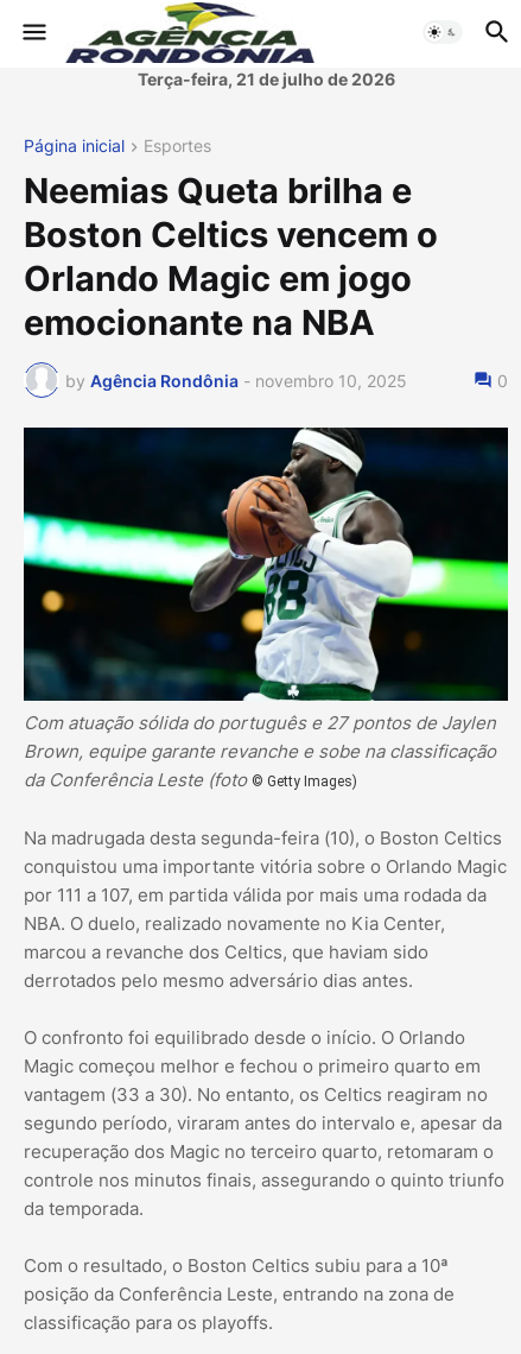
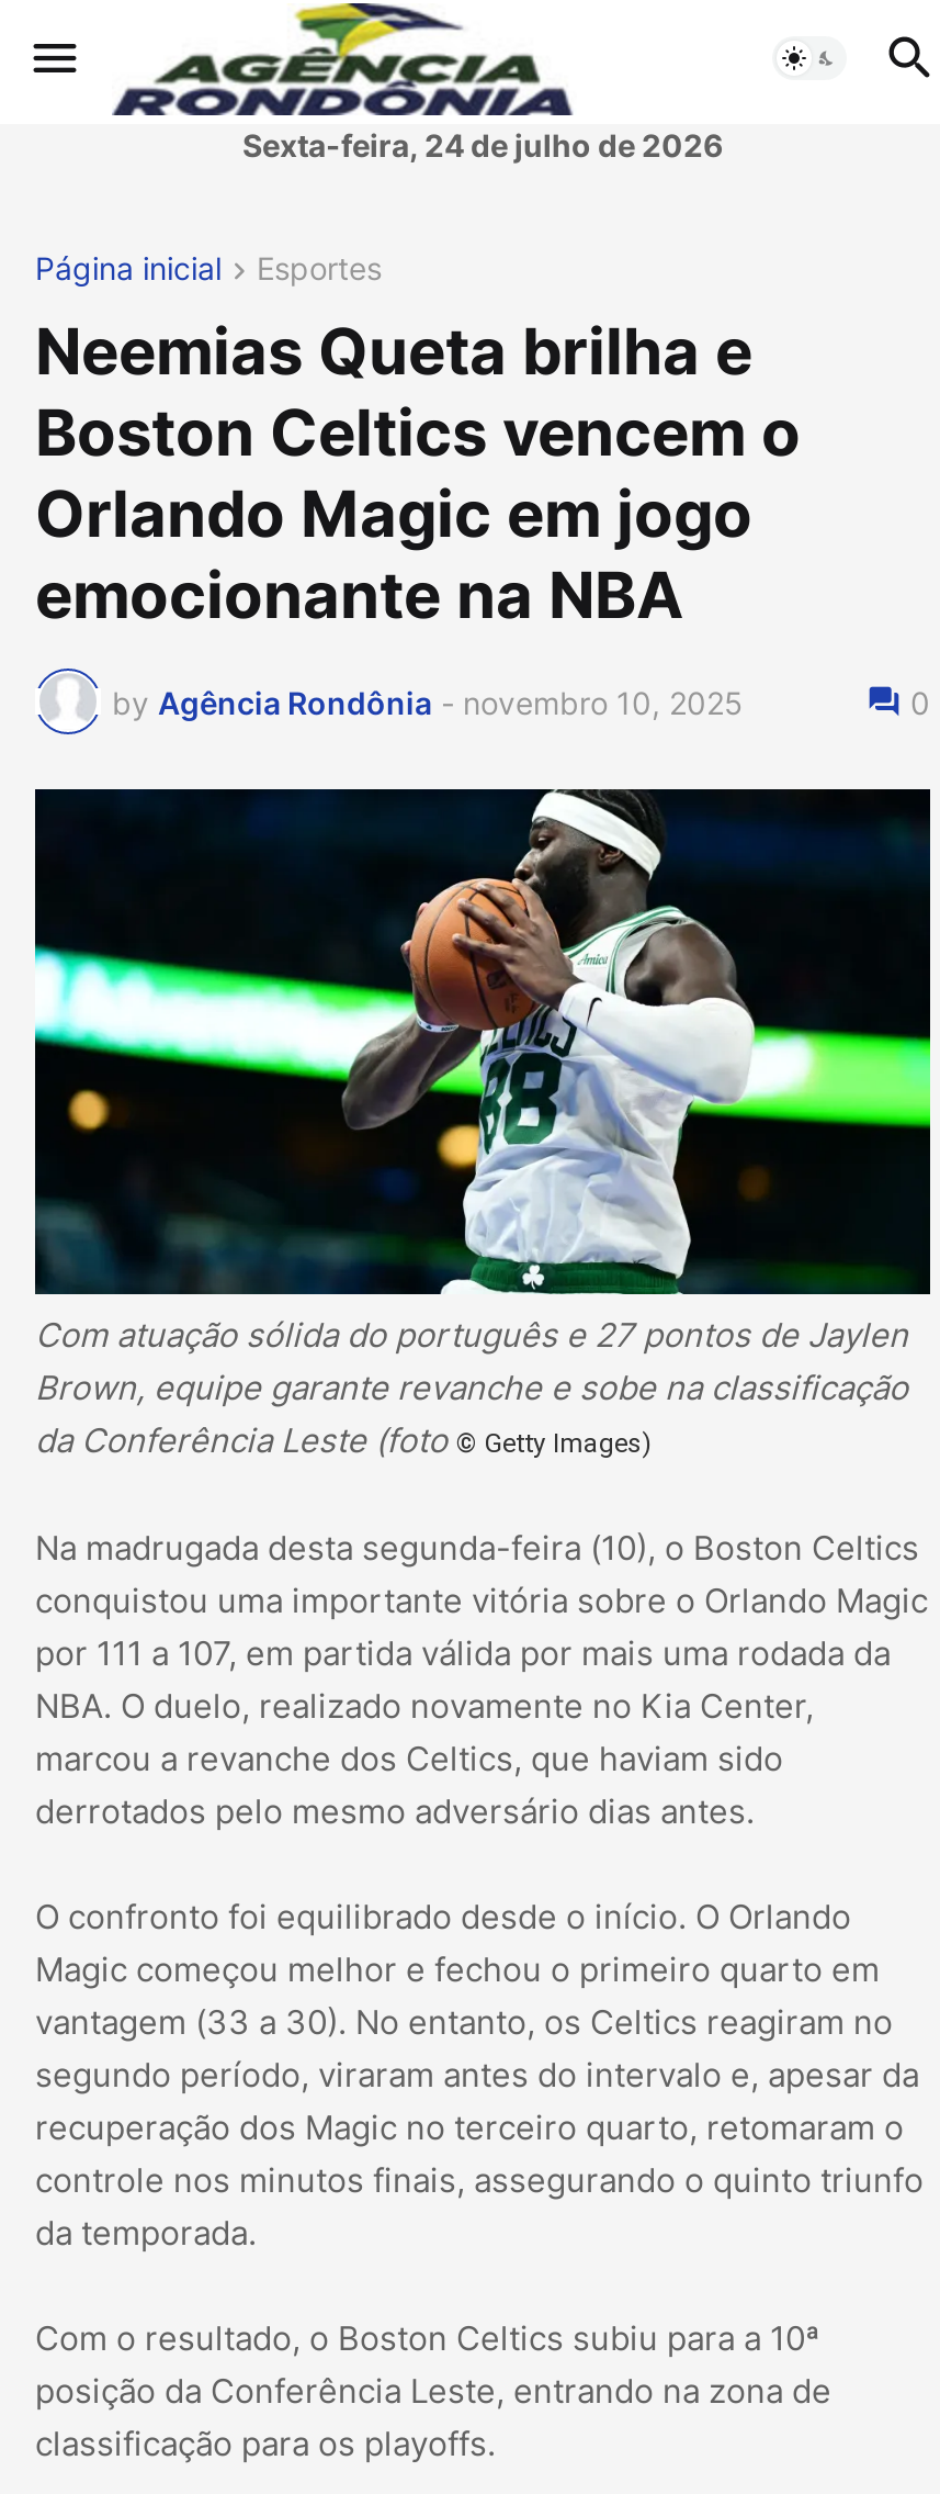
[137,69,395,89] Terça-feira, 21 de julho de 2026 -> [242,126,723,164] Sexta-feira, 24 de julho de 2026

